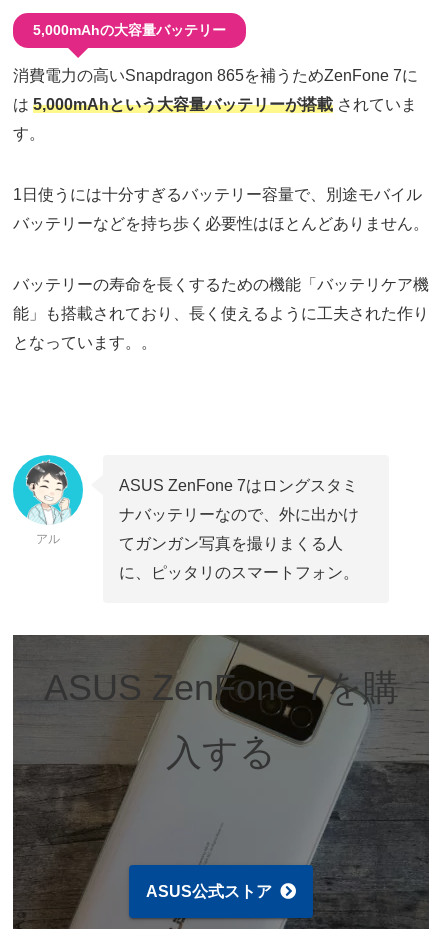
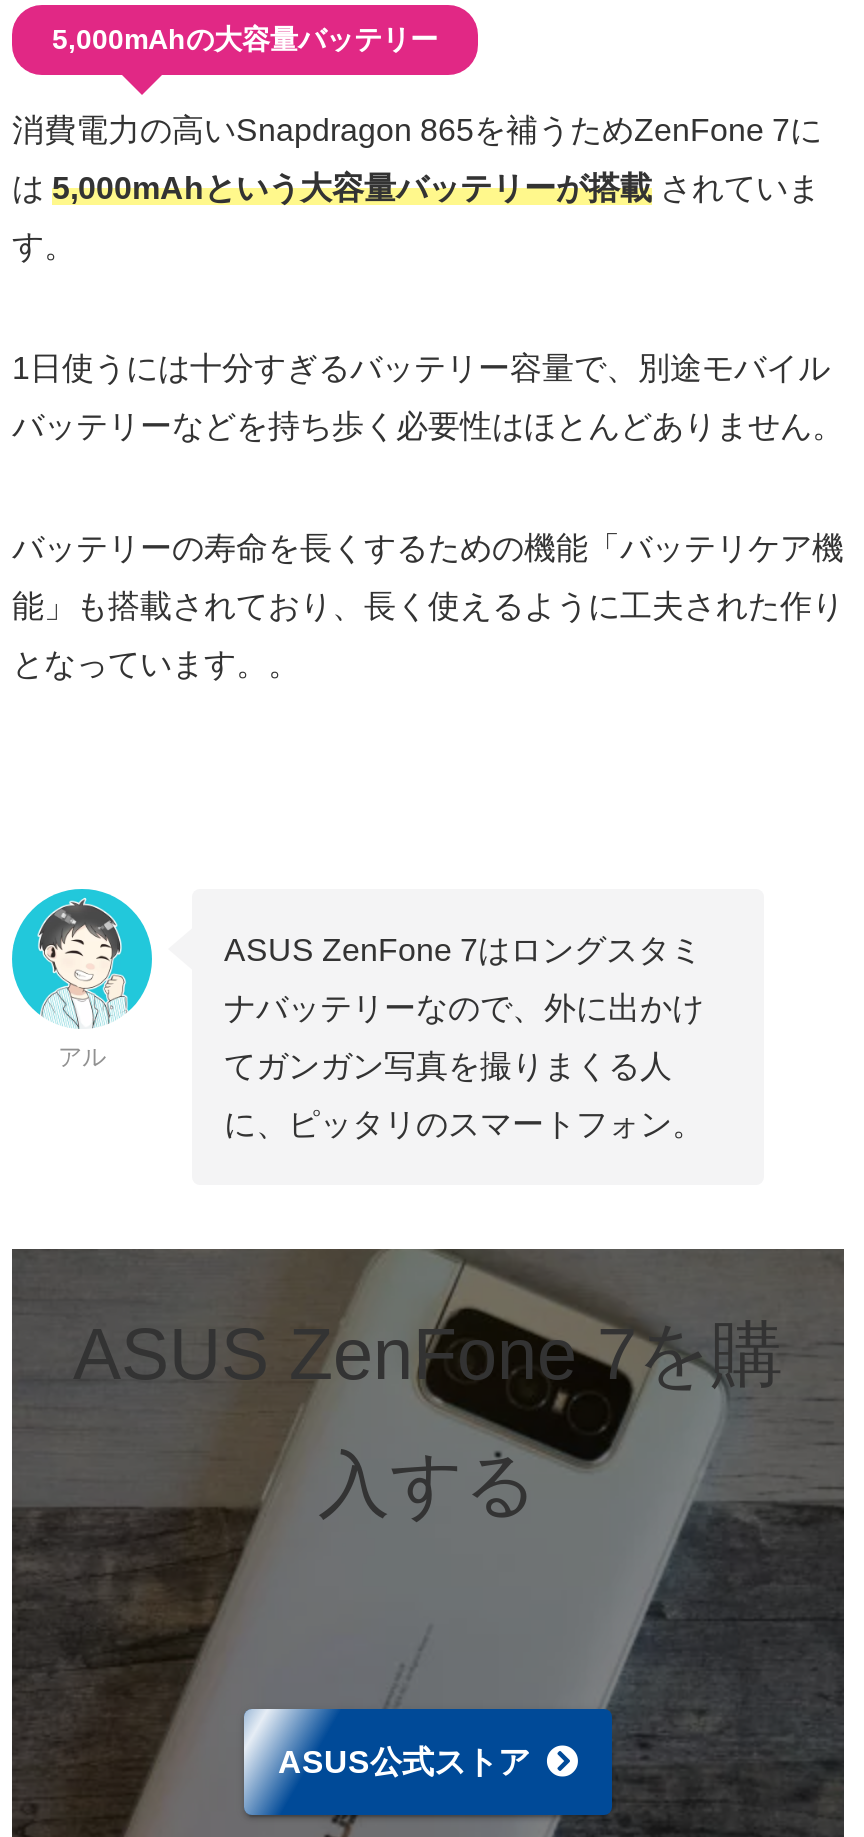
[128,864,170,918] [image] -> [242,1707,328,1815] [image]

